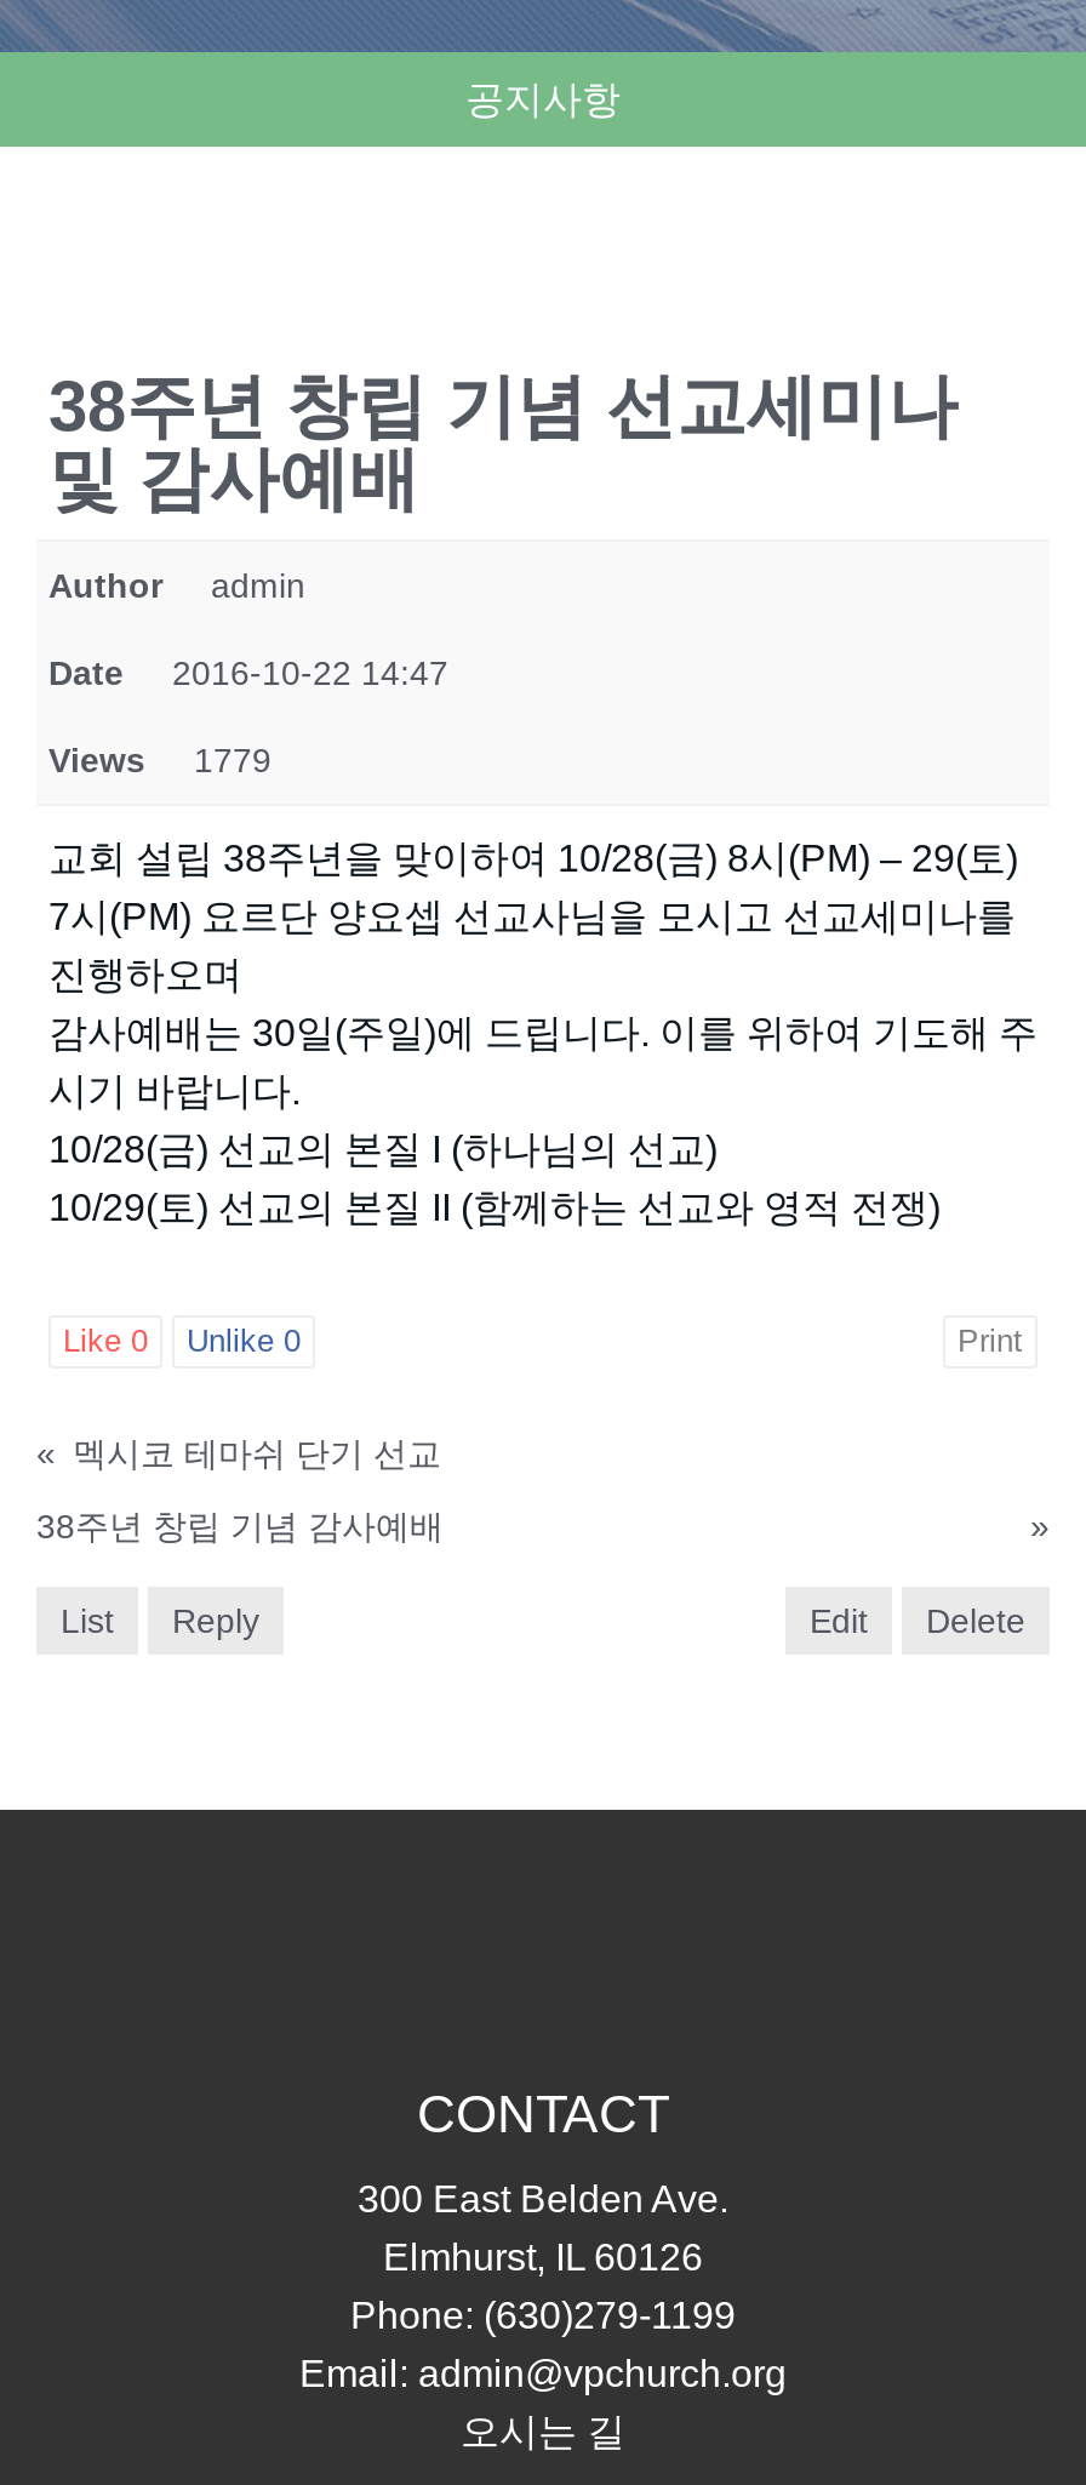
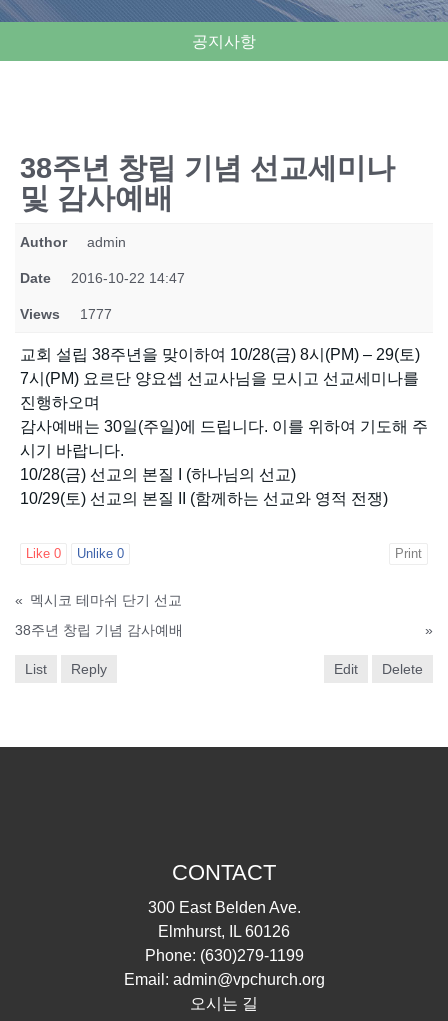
[48,741,271,780] Views 1779 -> [20,306,112,322] Views 1777

